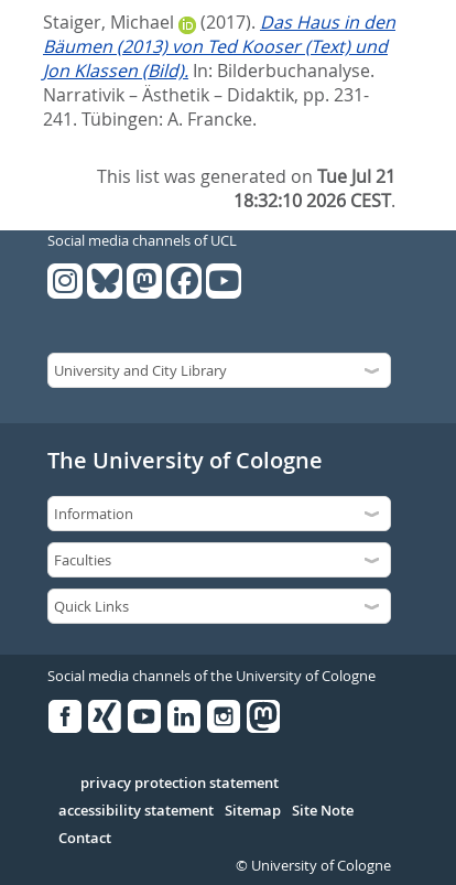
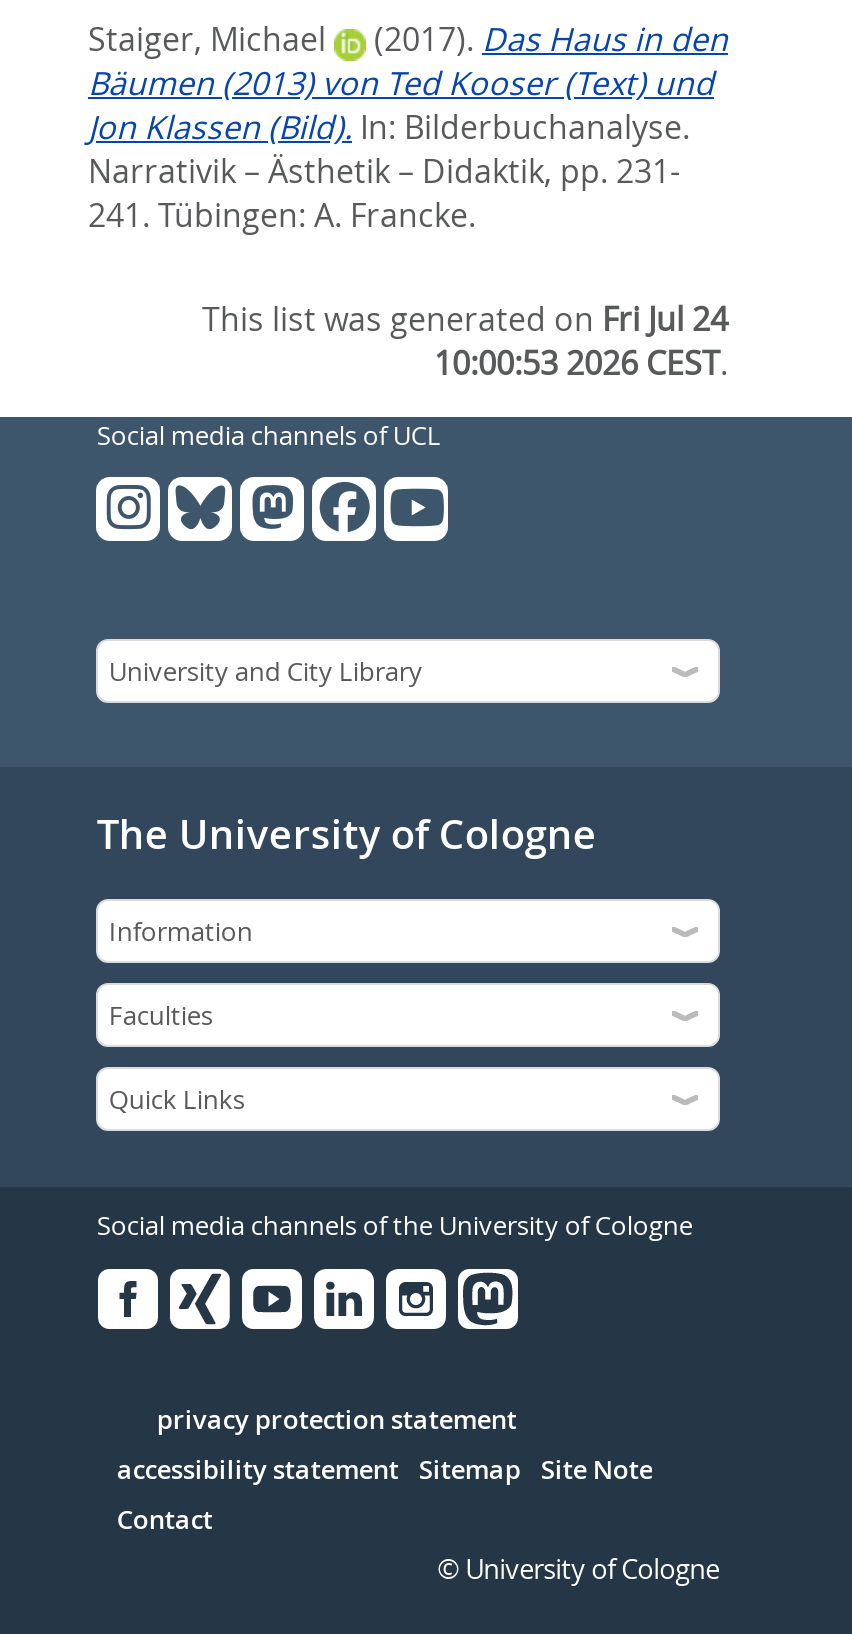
[97,164,395,188] This list was generated on Tue Jul 21 -> [202,297,728,341] This list was generated on Fri Jul 24
[234,188,395,213] 18:32:10 2026 CEST. -> [434,341,728,385] 10:00:53 2026 CEST.

